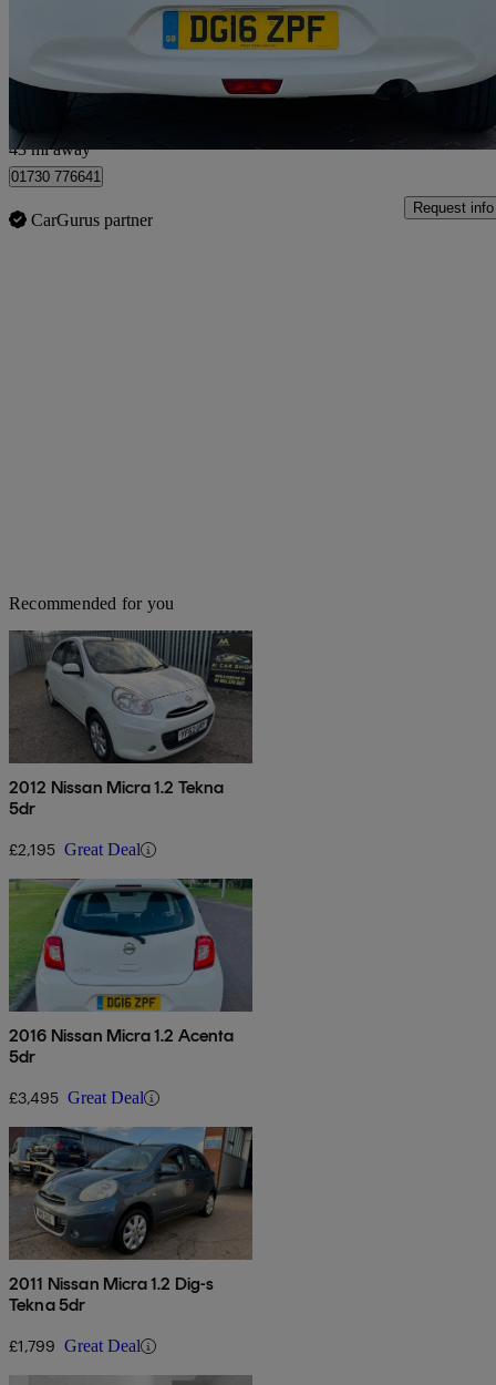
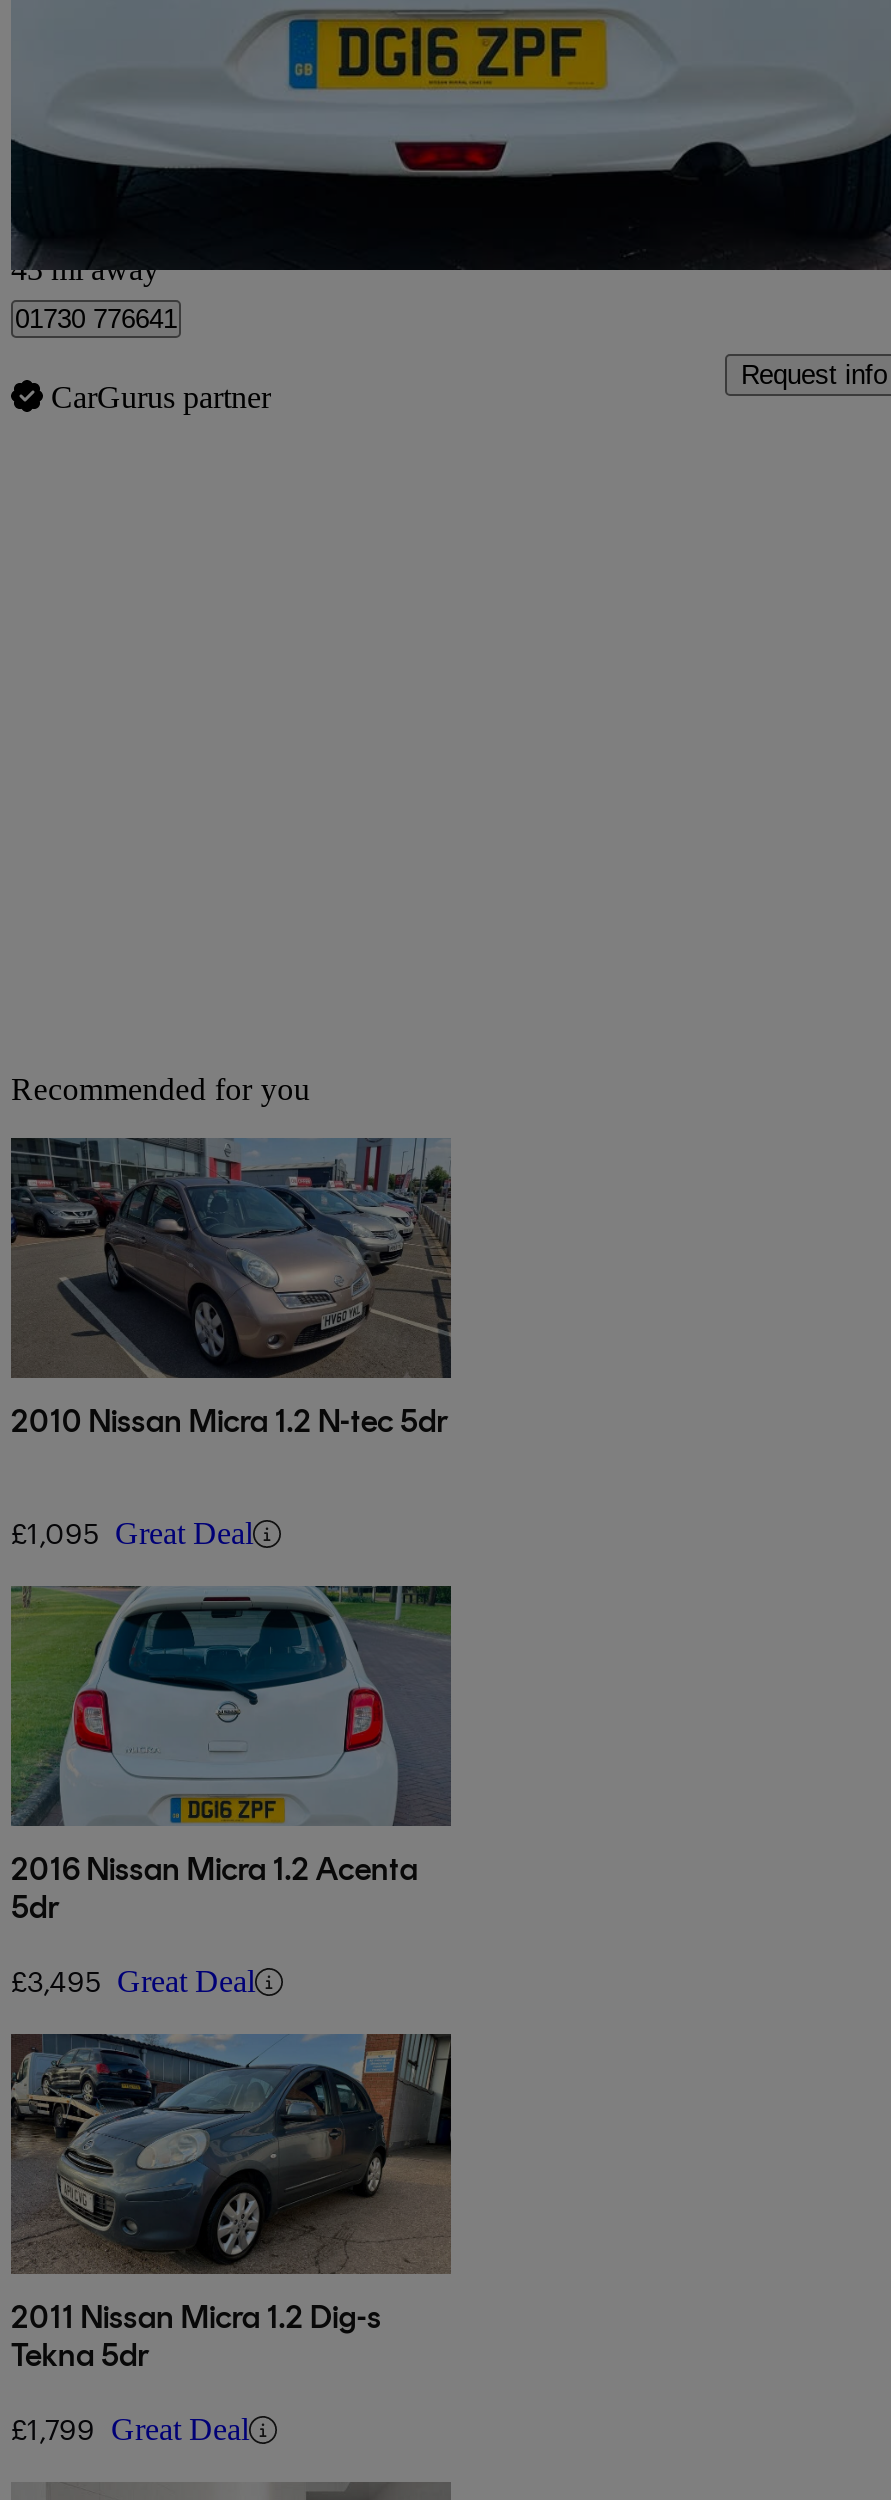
[9,629,254,819] [image] | 2012 Nissan Micra 1.2 Tekna | 5dr -> [11,1138,451,1441] [image] | 2010 Nissan Micra 1.2 N-tec 5dr
[9,840,141,859] £2,195 Great Deal -> [11,1517,253,1551] £1,095 Great Deal

